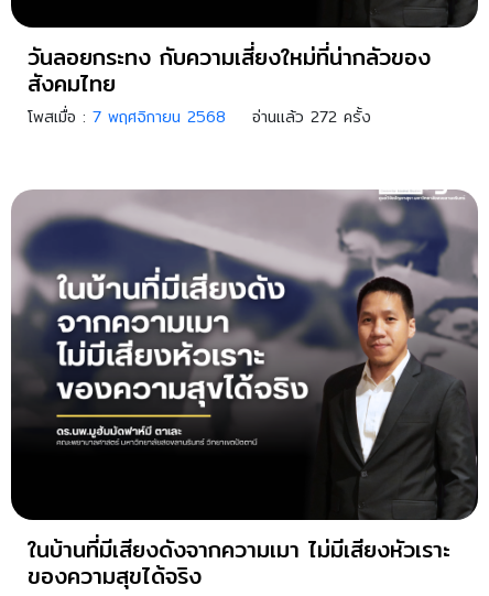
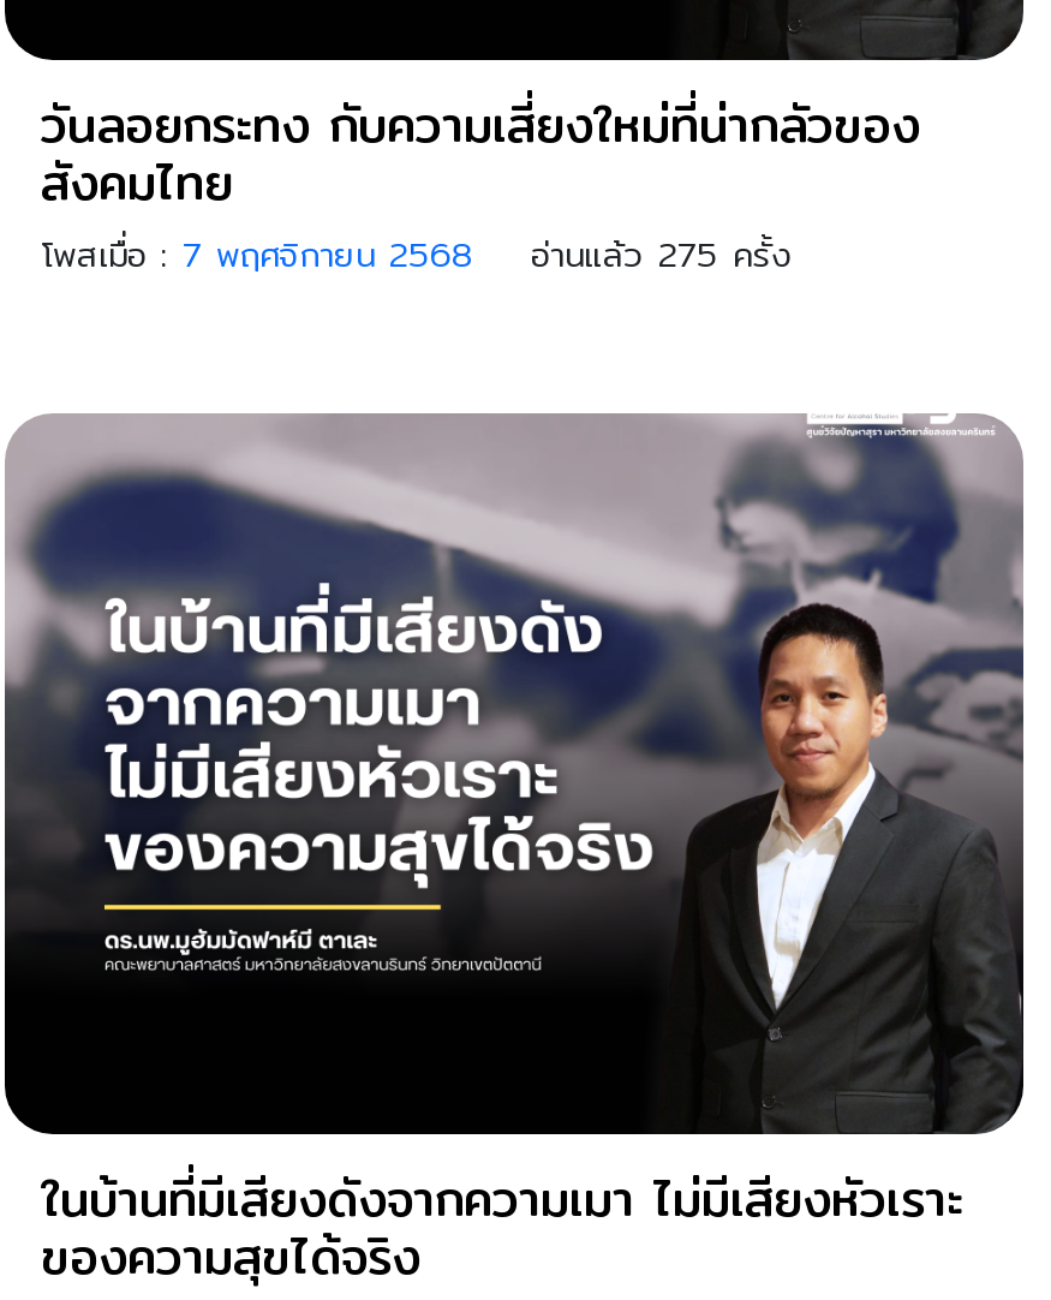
[28,105,371,129] โพสเมื่อ : 7 พฤศจิกายน 2568อ่านแล้ว 272 ครั้ง -> [41,229,793,281] โพสเมื่อ : 7 พฤศจิกายน 2568อ่านแล้ว 275 ครั้ง

